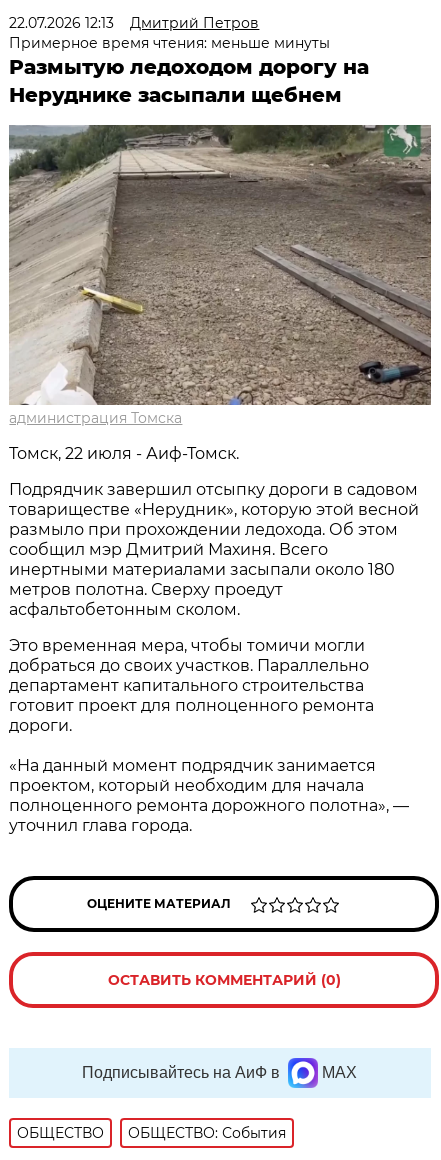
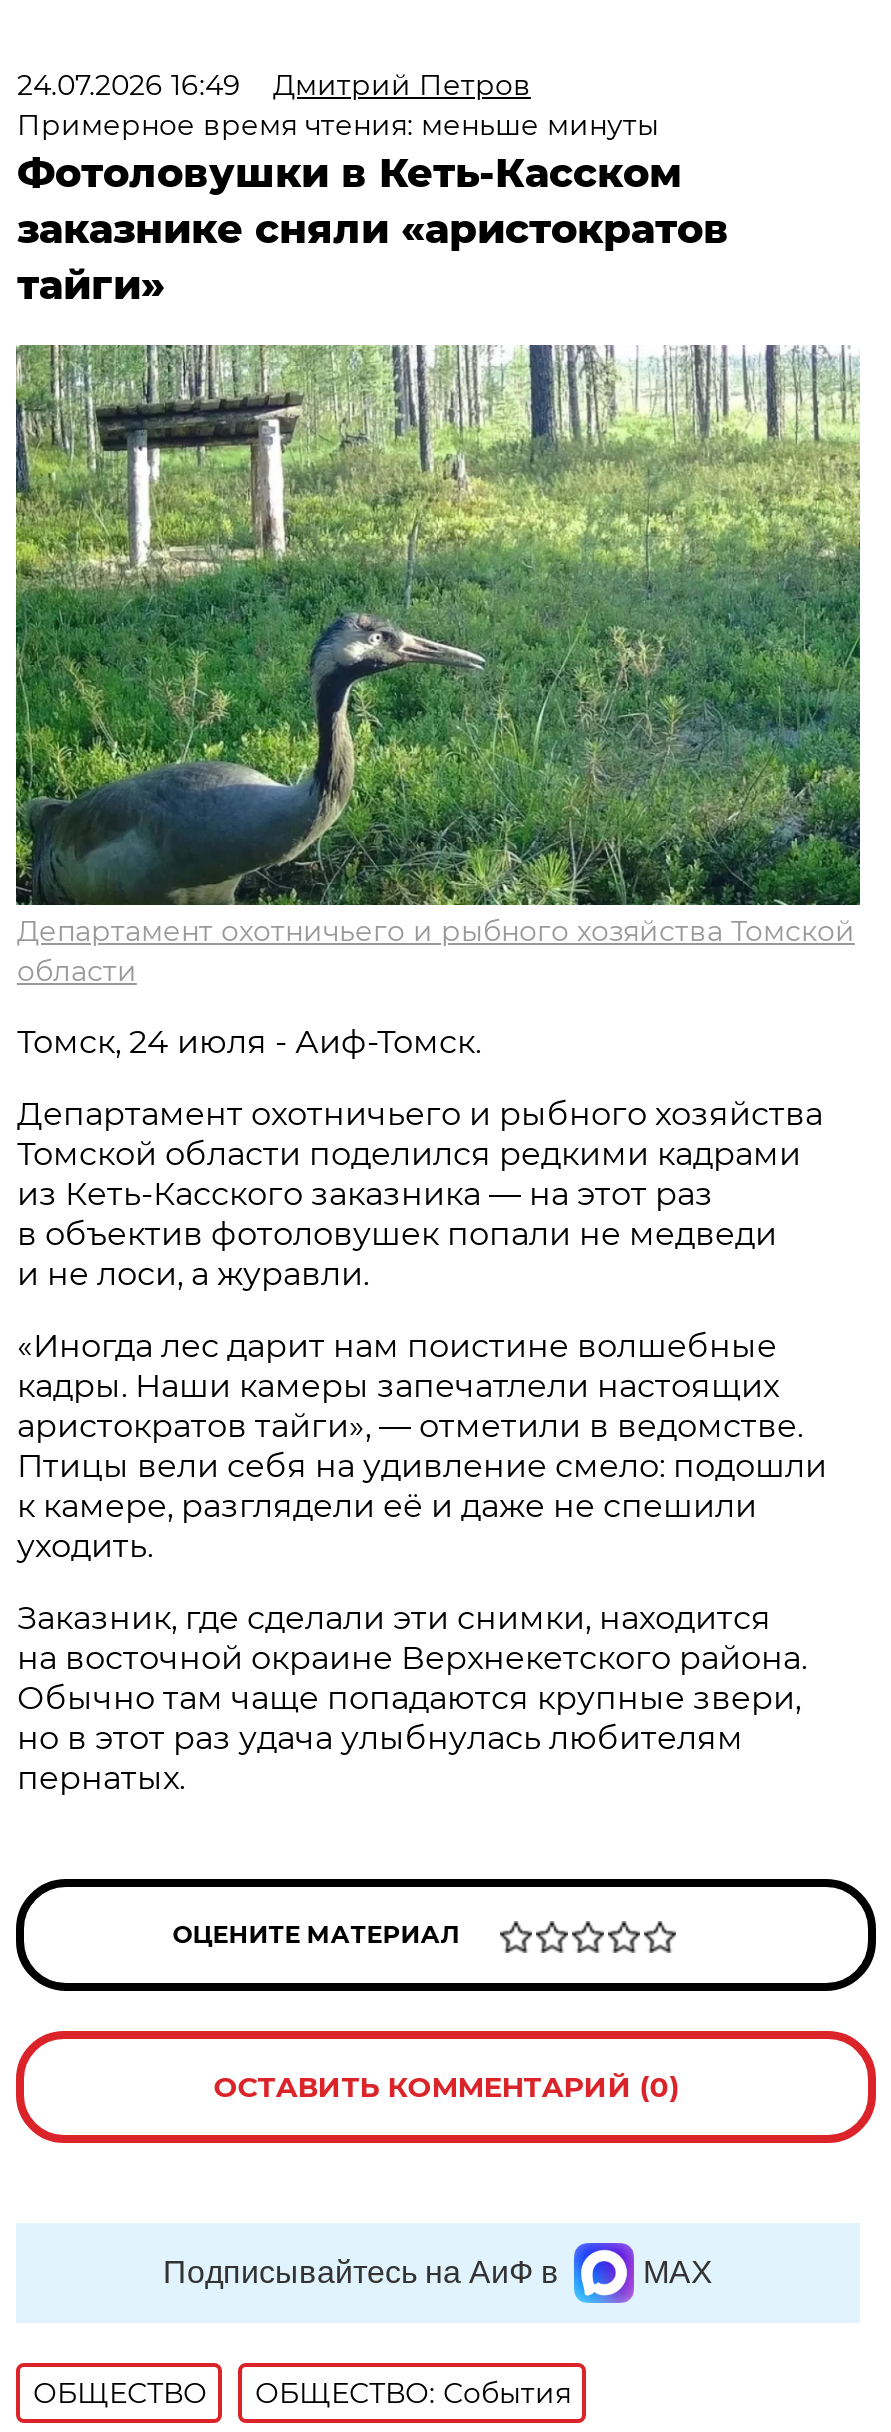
[9,14,259,32] 22.07.2026 12:13 Дмитрий Петров -> [17,67,531,103] 24.07.2026 16:49 Дмитрий Петров
[9,55,369,107] Размытую ледоходом дорогу на | Неруднике засыпали щебнем -> [17,149,729,309] Фотоловушки в Кеть-Касском | заказнике сняли «аристократов | тайги»
[9,124,432,427] [image] | администрация Томска -> [14,343,862,990] [image] | Департамент охотничьего и рыбного хозяйства Томской | области
[9,444,239,463] Томск, 22 июля - Аиф-Томск. -> [17,1024,481,1062] Томск, 24 июля - Аиф-Томск.
[9,480,419,619] Подрядчик завершил отсыпку дороги в садовом | товариществе «Нерудник», которую этой весной | размыло при прохождении ледохода. Об этом | сообщил мэр Дмитрий Махиня. Всего | инертными материалами засыпали около 180 | метров полотна. Сверху проедут | асфальтобетонным сколом. -> [17,1096,823,1294] Департамент охотничьего и рыбного хозяйства | Томской области поделился редкими кадрами | из Кеть-Касского заказника — на этот раз | в объектив фотоловушек попали не медведи | и не лоси, а журавли.
[9,636,374,735] Это временная мера, чтобы томичи могли | добраться до своих участков. Параллельно | департамент капитального строительства | готовит проект для полноценного ремонта | дороги. -> [17,1328,827,1566] «Иногда лес дарит нам поистине волшебные | кадры. Наши камеры запечатлели настоящих | аристократов тайги», — отметили в ведомстве. | Птицы вели себя на удивление смело: подошли | к камере, разглядели её и даже не спешили | уходить.
[9,756,409,835] «На данный момент подрядчик занимается | проектом, который необходим для начала | полноценного ремонта дорожного полотна», — | уточнил глава города. -> [17,1600,807,1798] Заказник, где сделали эти снимки, находится | на восточной окраине Верхнекетского района. | Обычно там чаще попадаются крупные звери, | но в этот раз удача улыбнулась любителям | пернатых.

